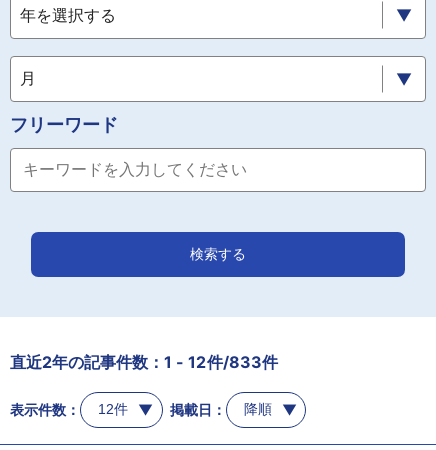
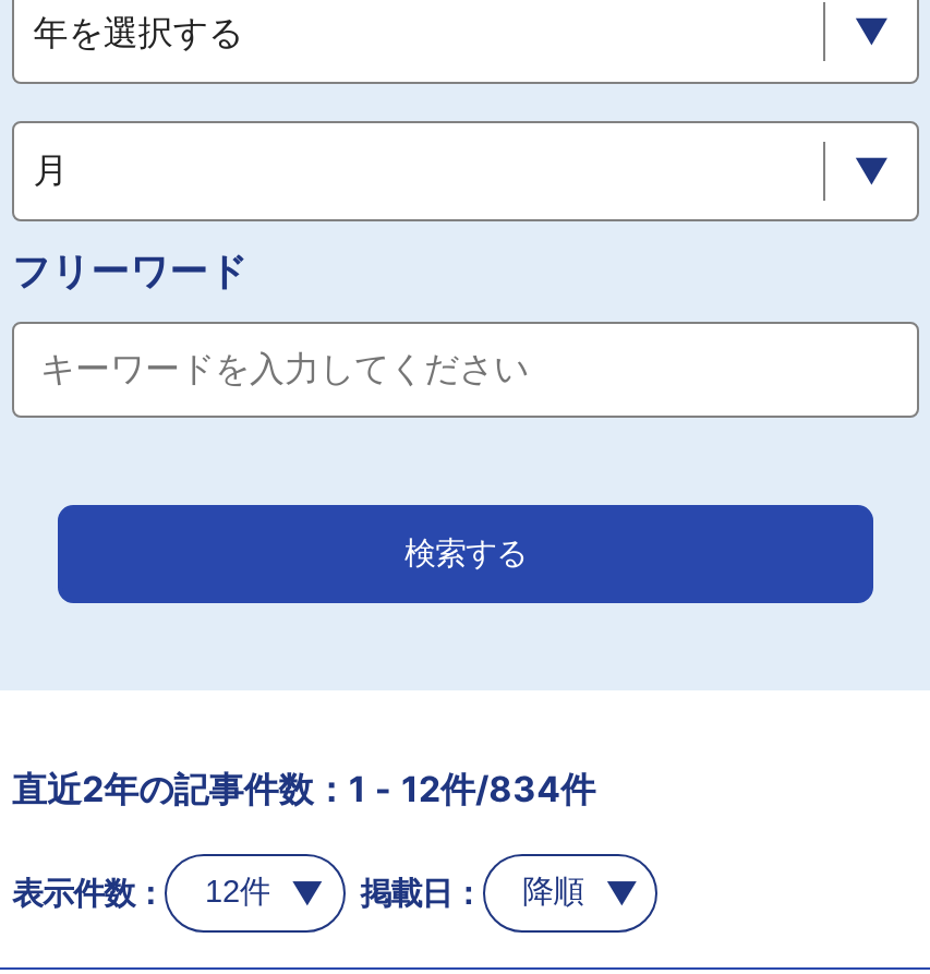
[10,352,278,372] 直近2年の記事件数：1 - 12件/833件 -> [12,766,596,810] 直近2年の記事件数：1 - 12件/834件

